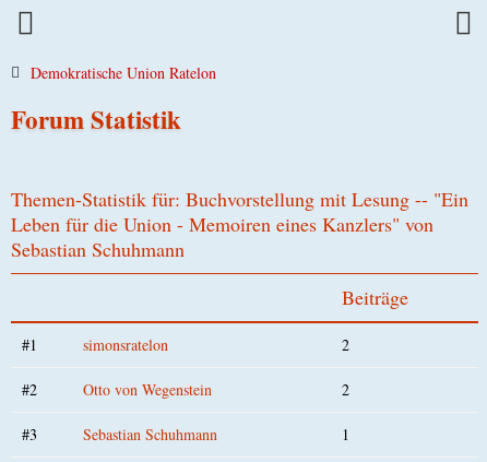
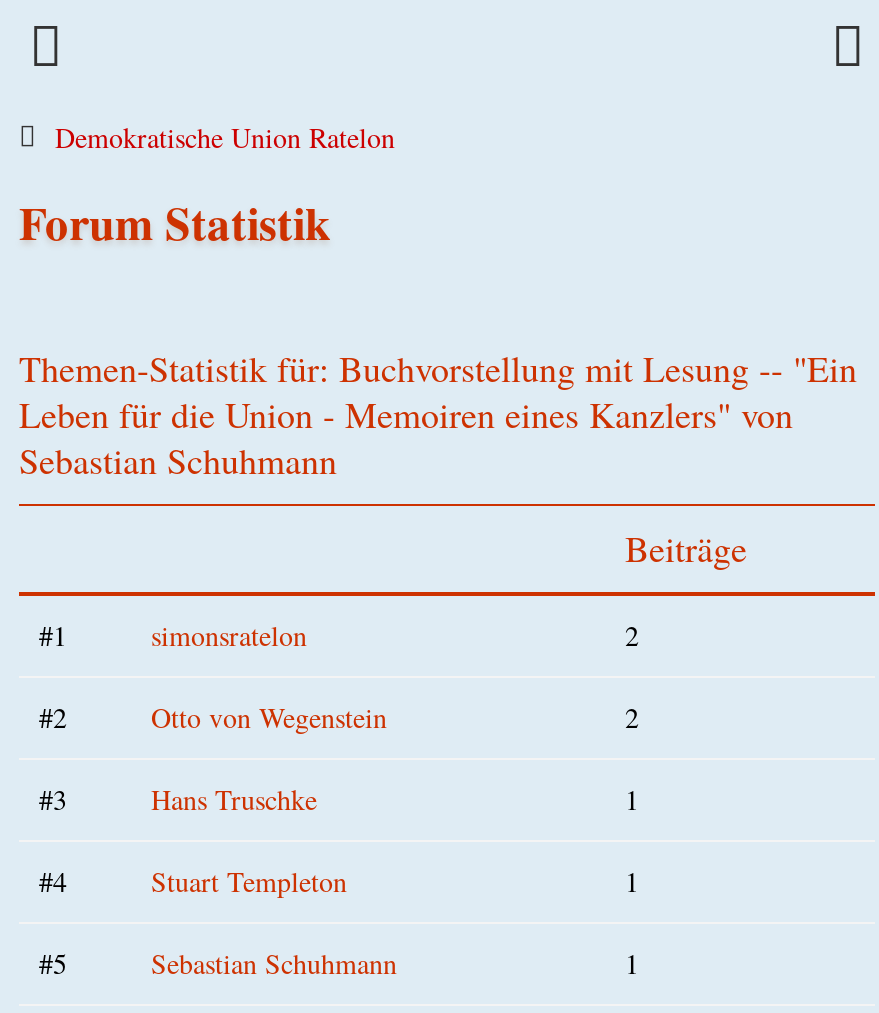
none -> [39,780,639,982] Hans Truschke | 1 | #4 | Stuart Templeton | 1 | #5

